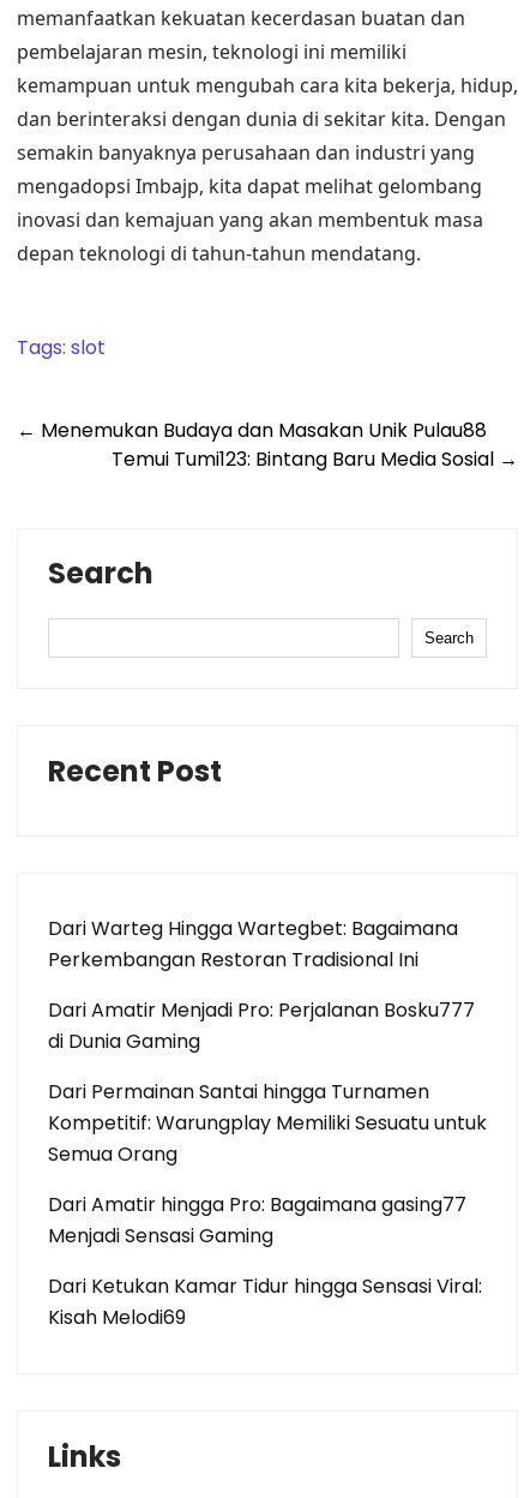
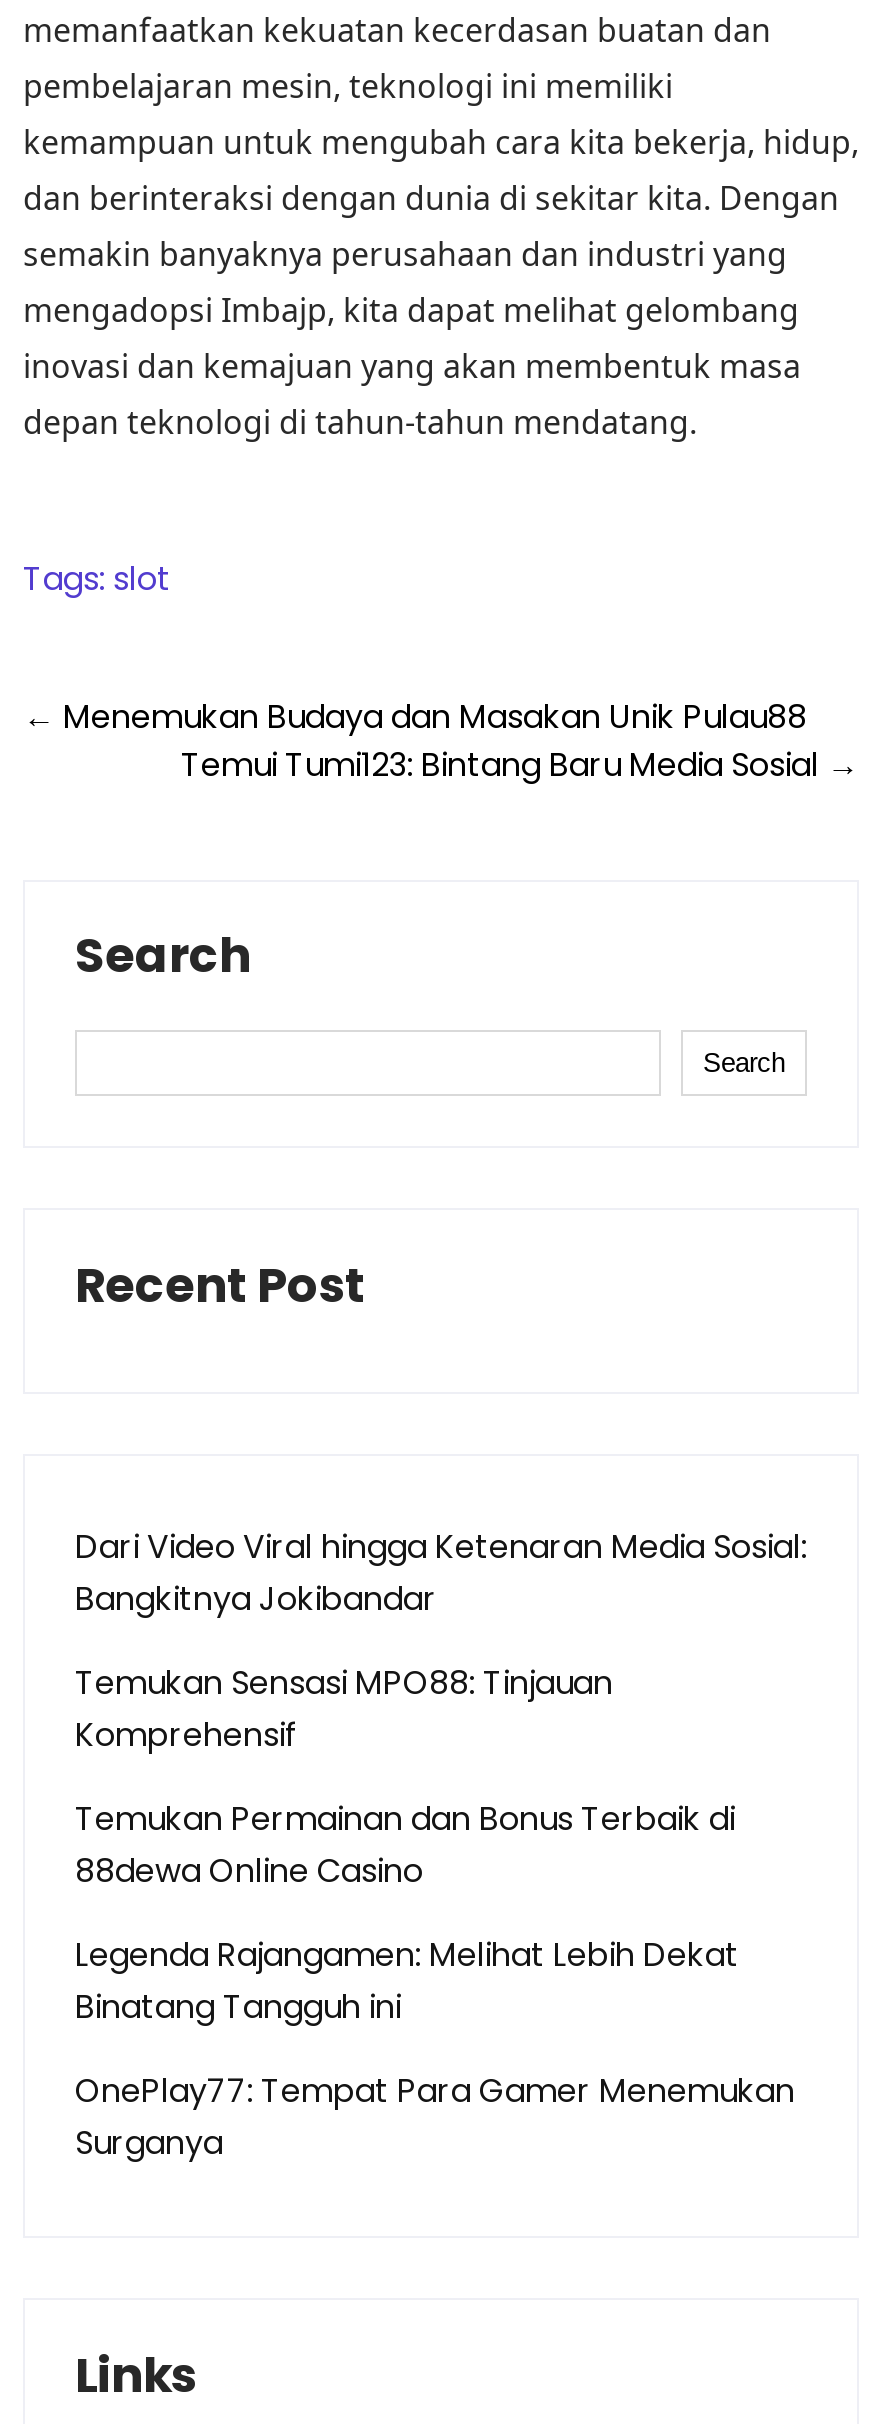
[48,915,458,973] Dari Warteg Hingga Wartegbet: Bagaimana | Perkembangan Restoran Tradisional Ini -> [75,1524,807,1622] Dari Video Viral hingga Ketenaran Media Sosial: | Bangkitnya Jokibandar
[48,996,475,1055] Dari Amatir Menjadi Pro: Perjalanan Bosku777 | di Dunia Gaming -> [75,1660,613,1758] Temukan Sensasi MPO88: Tinjauan | Komprehensif
[48,1078,487,1168] Dari Permainan Santai hingga Turnamen | Kompetitif: Warungplay Memiliki Sesuatu untuk | Semua Orang -> [75,1796,735,1894] Temukan Permainan dan Bonus Terbaik di | 88dewa Online Casino
[48,1191,466,1250] Dari Amatir hingga Pro: Bagaimana gasing77 | Menjadi Sensasi Gaming -> [75,1932,739,2030] Legenda Rajangamen: Melihat Lebih Dekat | Binatang Tangguh ini
[48,1272,482,1331] Dari Ketukan Kamar Tidur hingga Sensasi Viral: | Kisah Melodi69 -> [75,2068,795,2166] OnePlay77: Tempat Para Gamer Menemukan | Surganya

